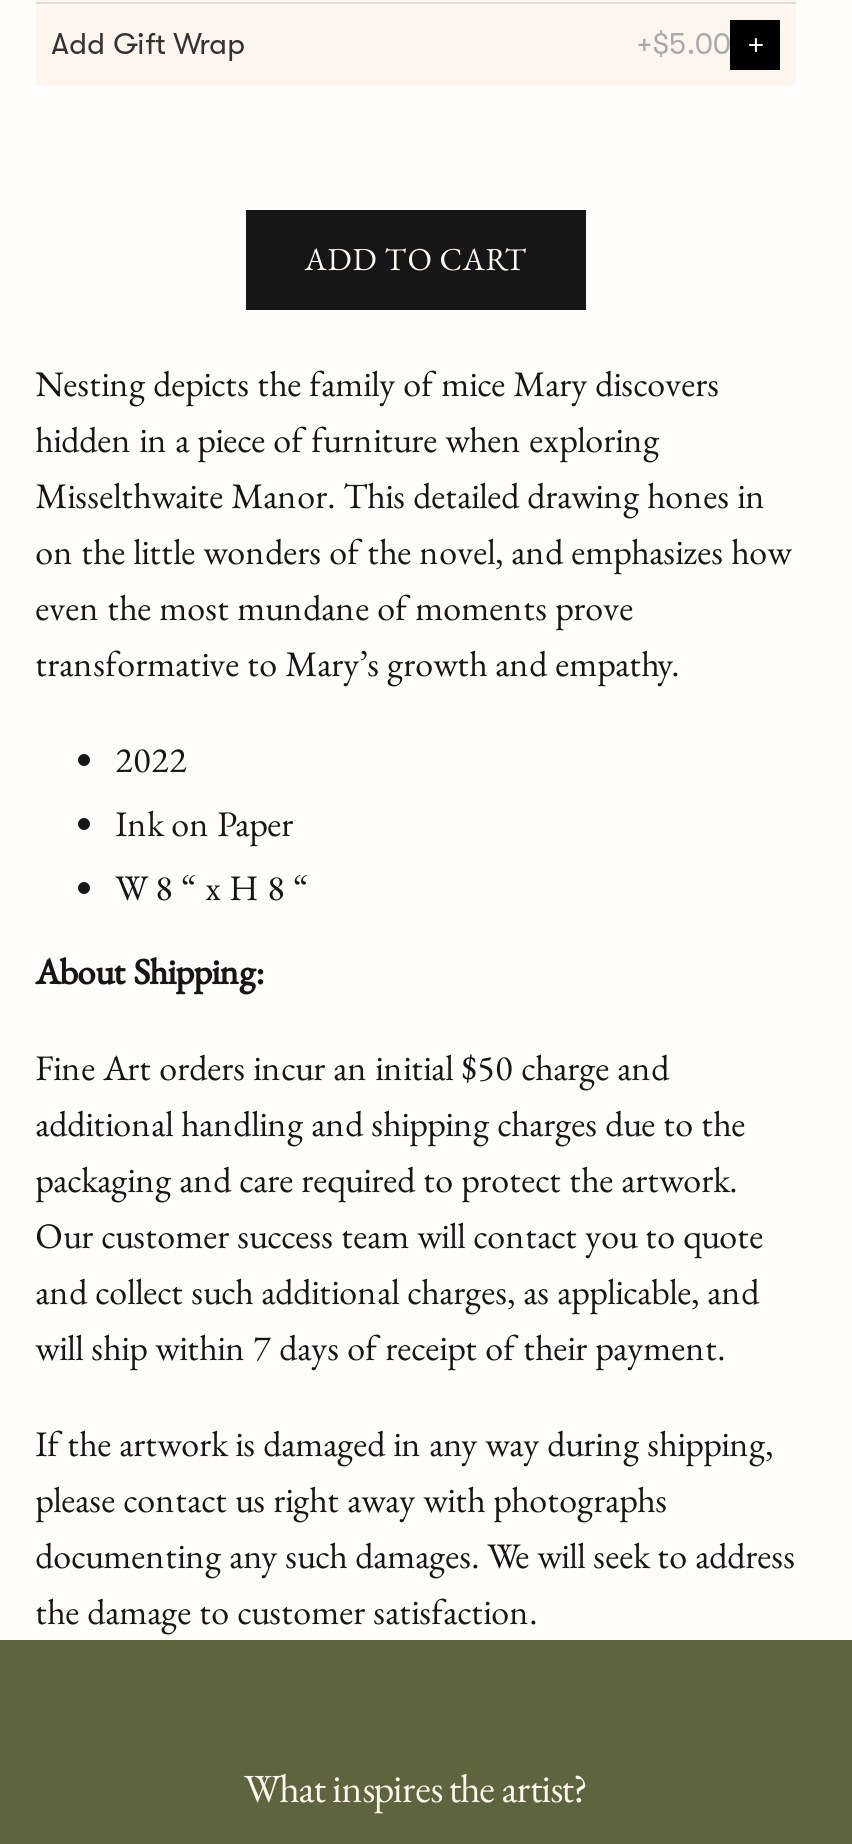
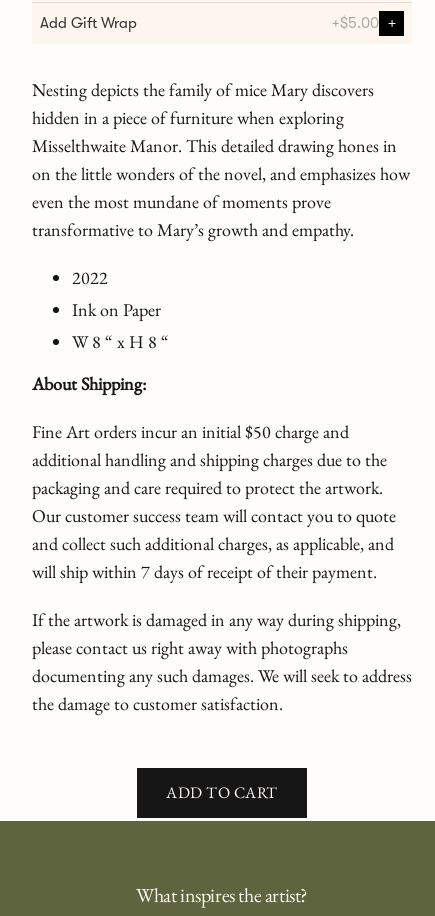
moved [304,237,527,279] -> [166,782,278,803]: ADD TO CART
moved [35,359,795,1633] -> [32,78,412,715]: Nesting depicts the family of mice Mary discovers | hidden in a piece of furniture when exploring | Misselthwaite Manor. This detailed drawing hones in | ... | documenting any such damages. We will seek to address | the damage to customer satisfaction.

